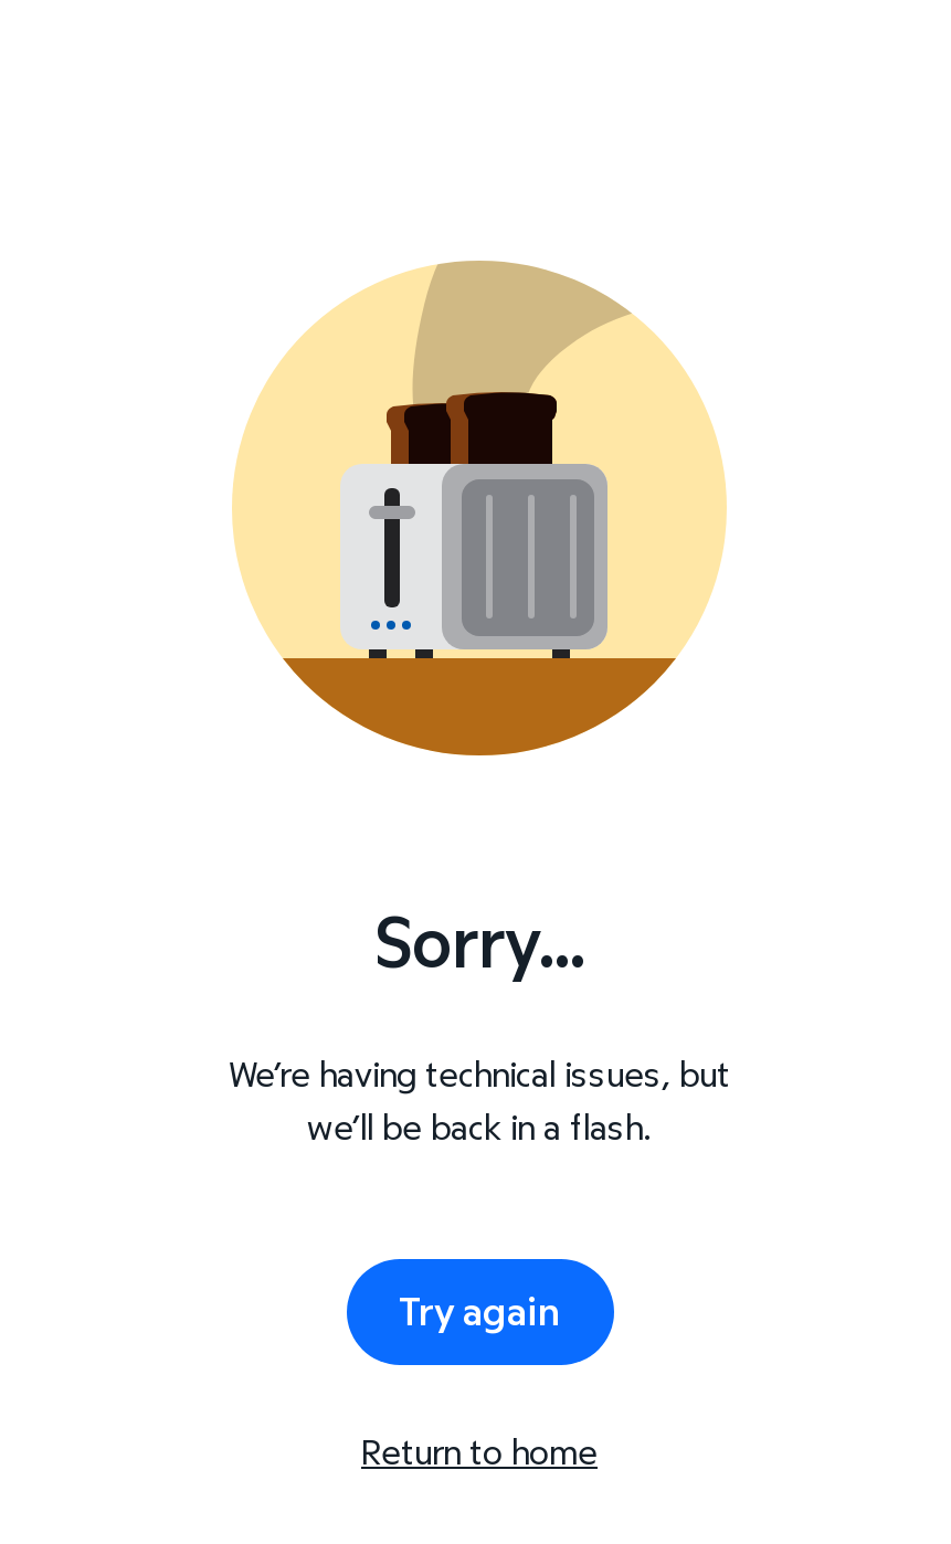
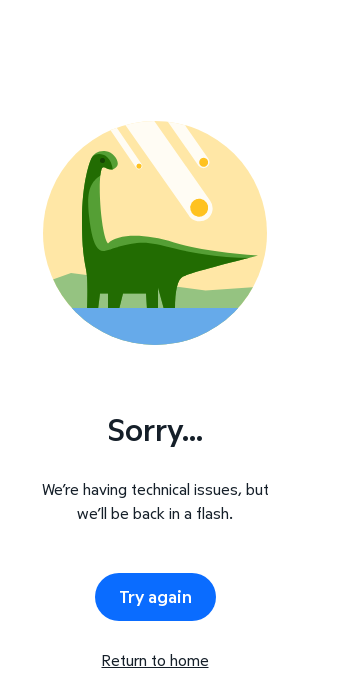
[256,261,698,758] [image] -> [53,122,257,346] [image]

